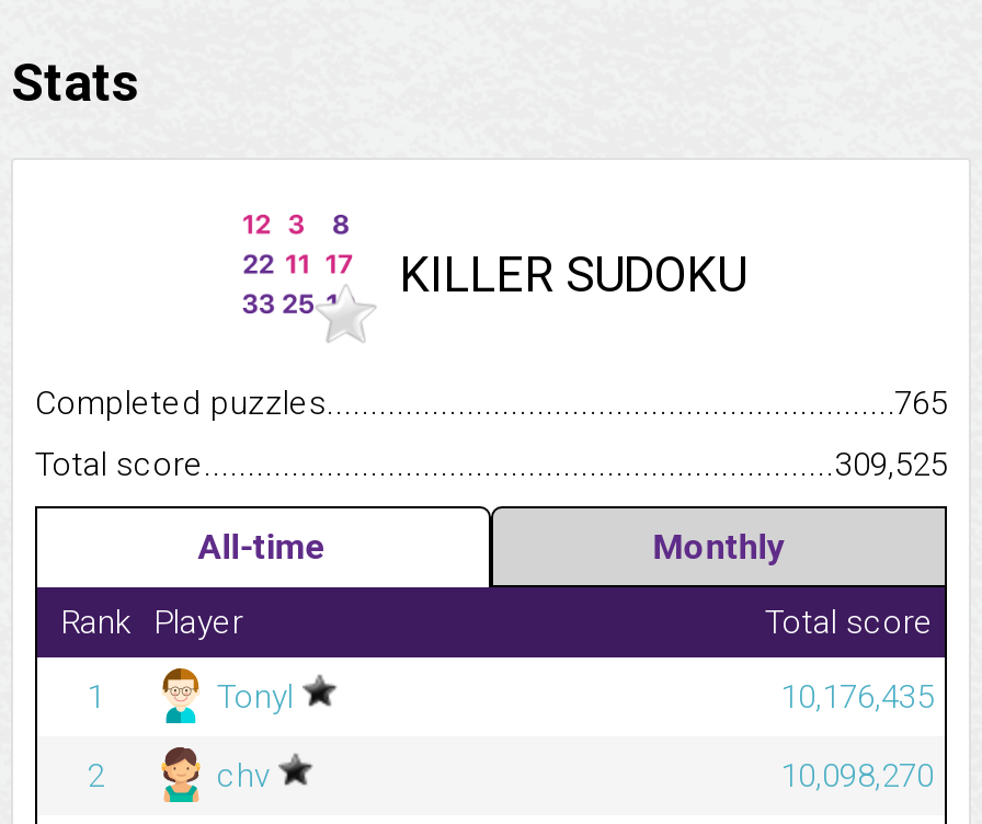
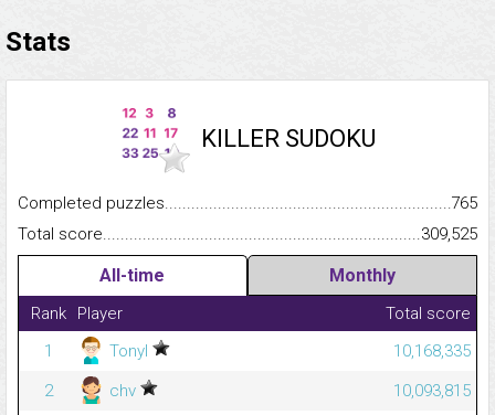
[780,677,934,717] 10,176,435 -> [393,341,471,361] 10,168,335
[780,756,934,796] 10,098,270 -> [393,381,471,401] 10,093,815

